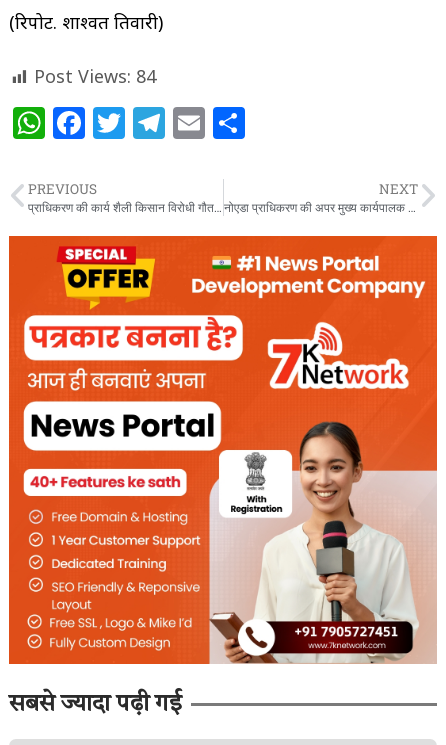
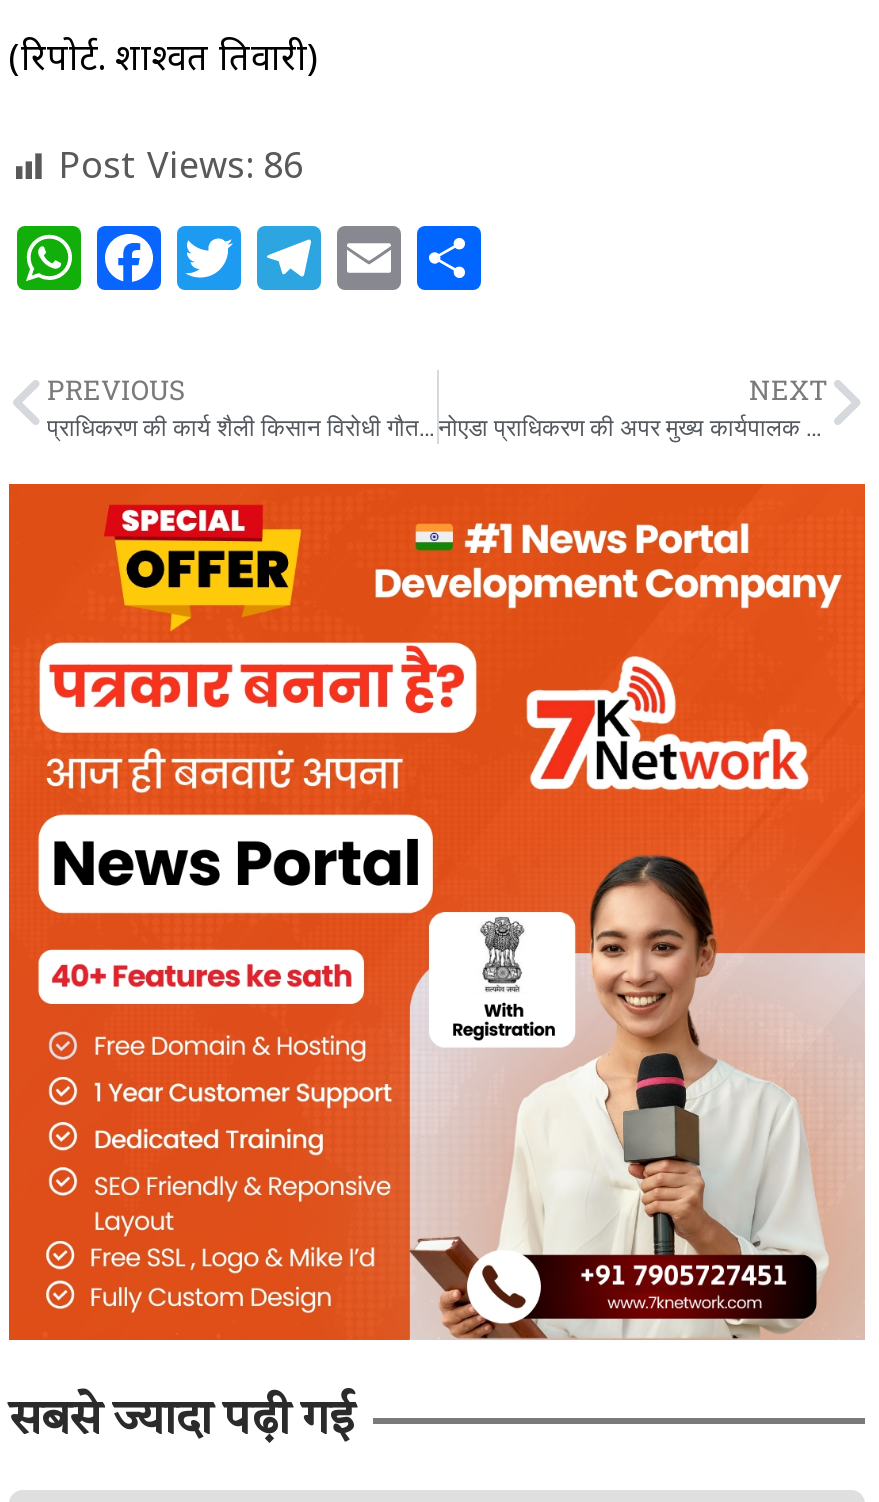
[34,64,156,88] Post Views: 84 -> [59,141,303,189] Post Views: 86

